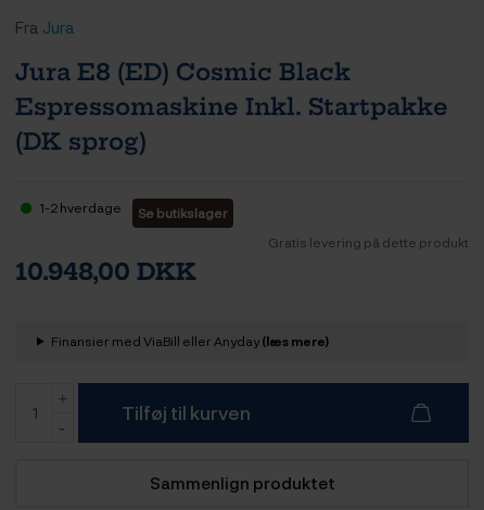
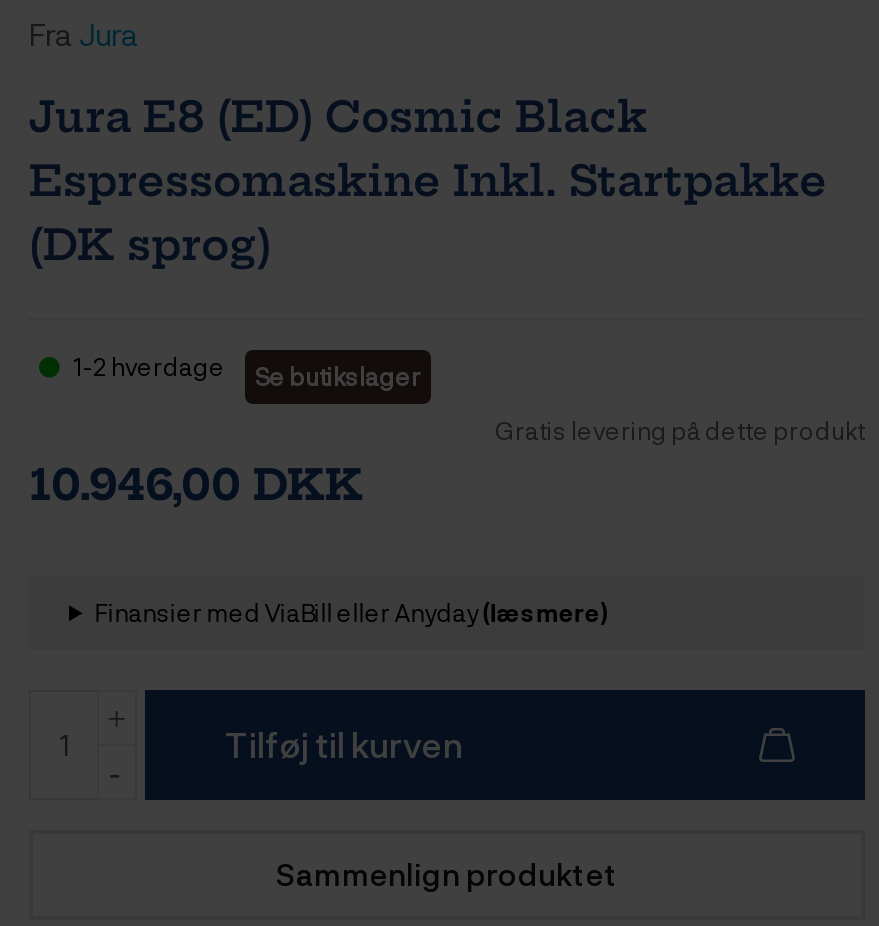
[15,257,196,286] 10.948,00 DKK -> [29,457,363,511] 10.946,00 DKK

